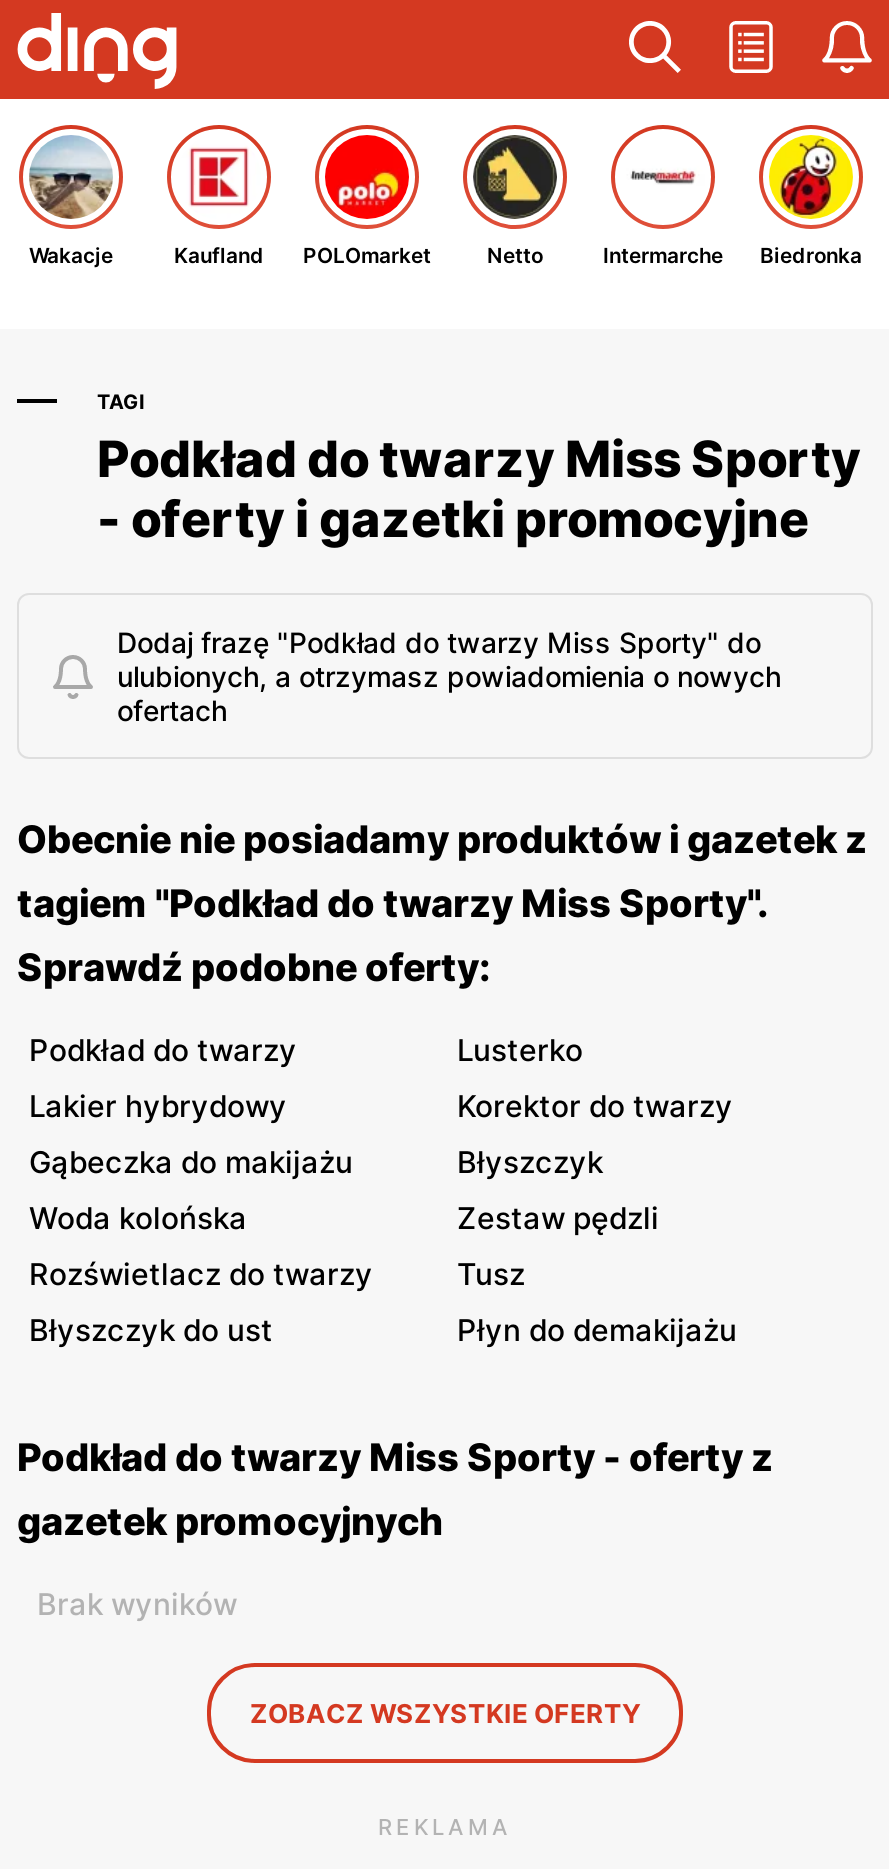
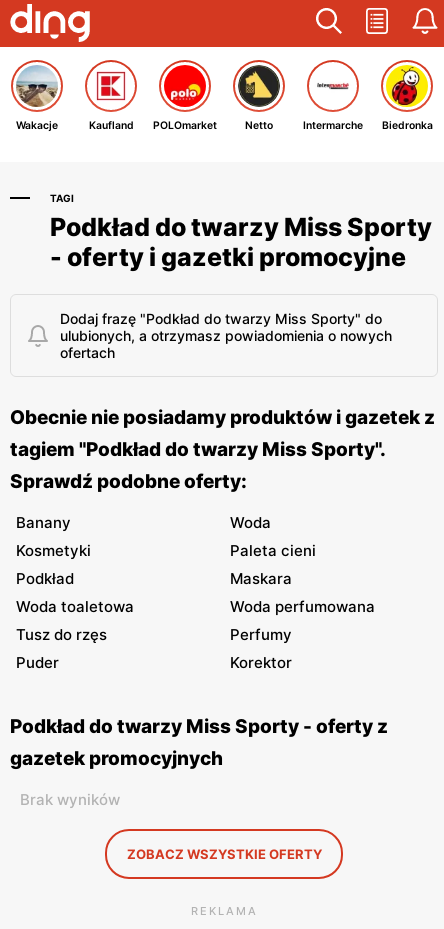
[29,1031,583,1069] Podkład do twarzy | Lusterko -> [16,513,271,532] Banany | Woda
[29,1087,733,1125] Lakier hybrydowy | Korektor do twarzy -> [16,541,316,560] Kosmetyki | Paleta cieni
[29,1143,603,1181] Gąbeczka do makijażu | Błyszczyk -> [16,569,292,588] Podkład | Maskara
[29,1199,659,1237] Woda kolońska | Zestaw pędzli -> [16,597,375,616] Woda toaletowa | Woda perfumowana
[29,1255,525,1293] Rozświetlacz do twarzy | Tusz -> [16,625,292,644] Tusz do rzęs | Perfumy
[29,1311,737,1349] Błyszczyk do ust | Płyn do demakijażu -> [16,653,292,672] Puder | Korektor

